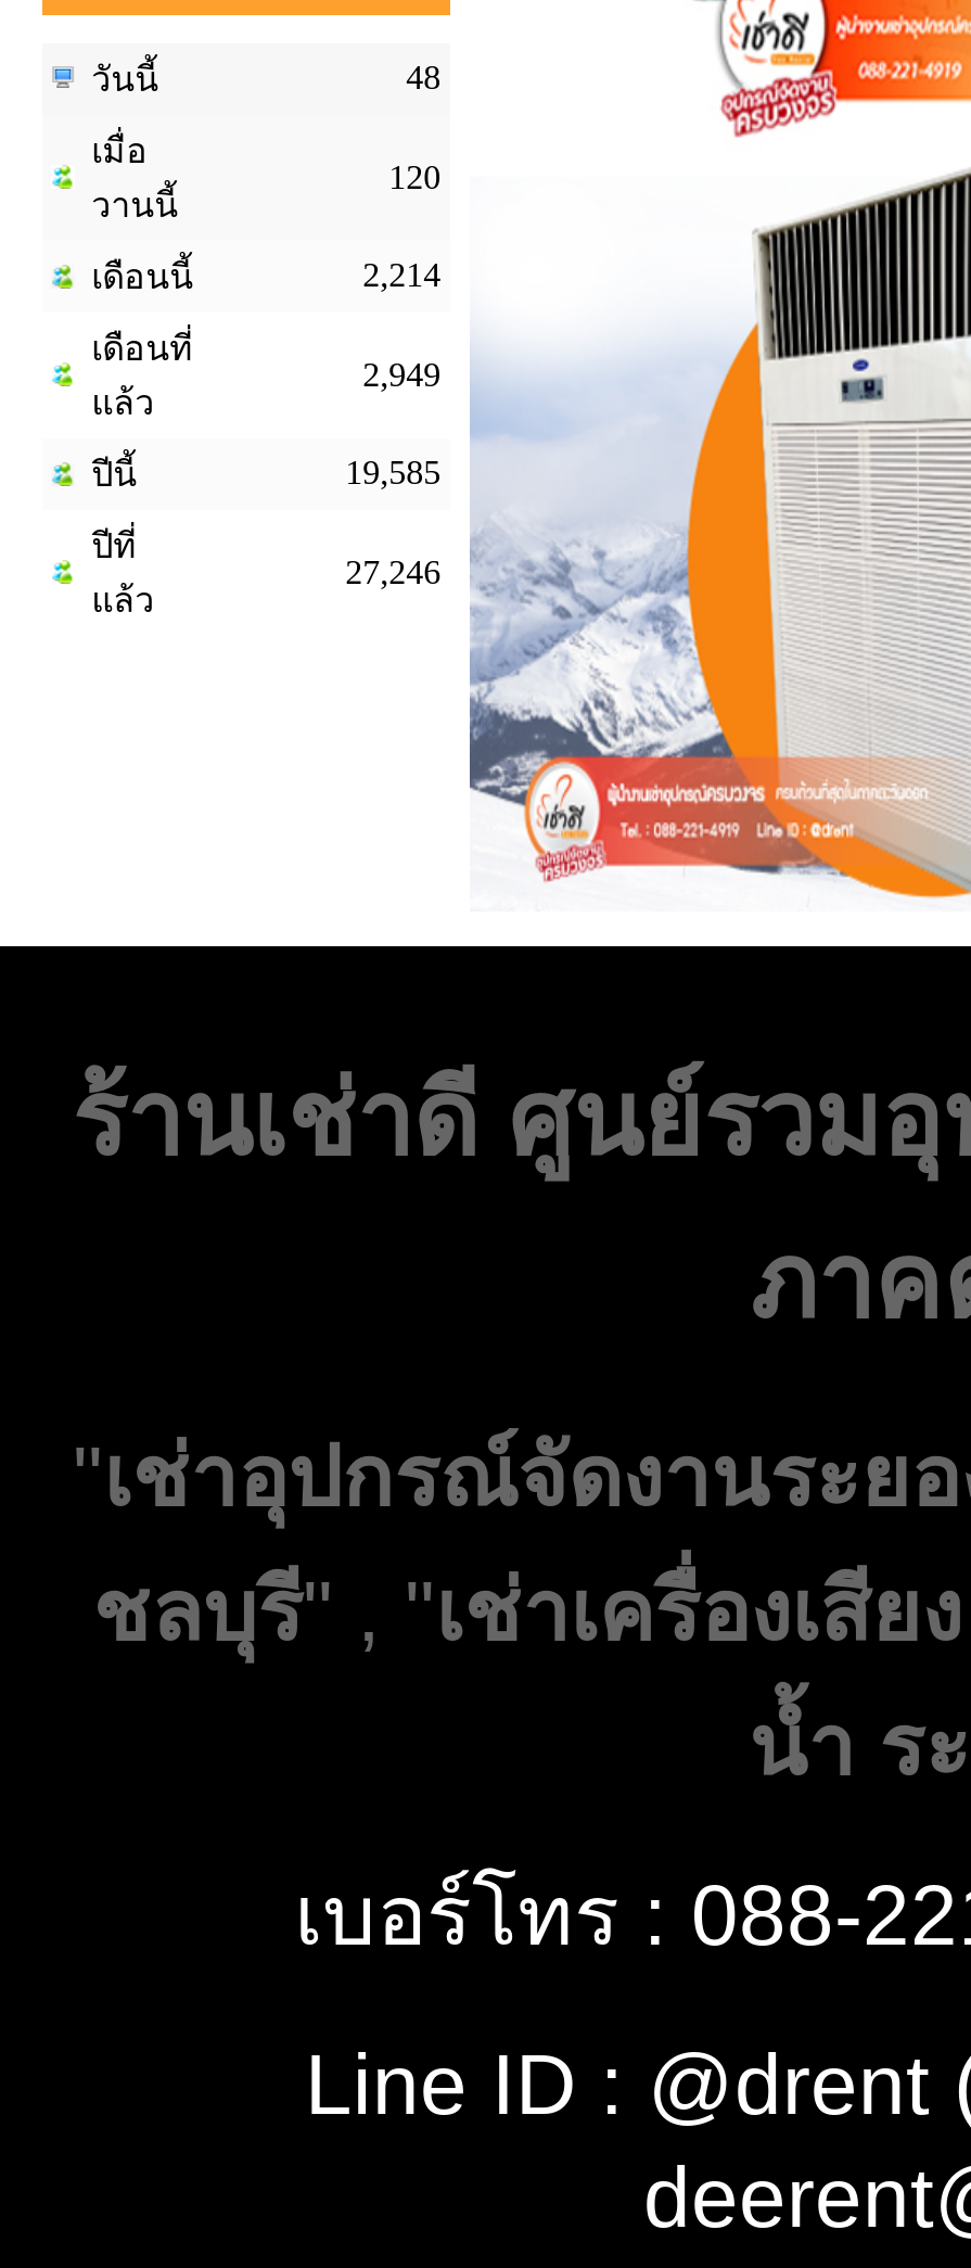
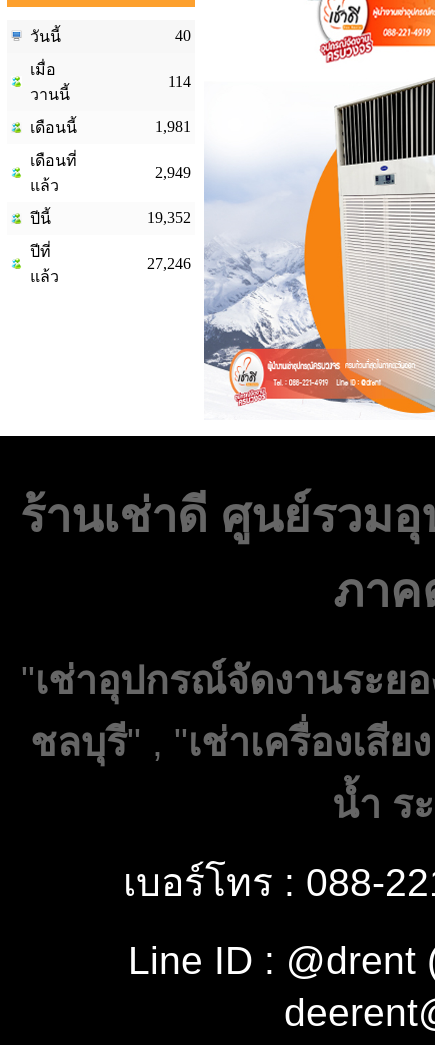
[406,58,441,94] 48 -> [175,26,191,43] 40
[389,157,441,194] 120 -> [168,72,191,89] 114
[363,255,441,292] 2,214 -> [155,117,191,134] 1,981
[345,453,441,489] 19,585 -> [147,208,191,225] 19,352

